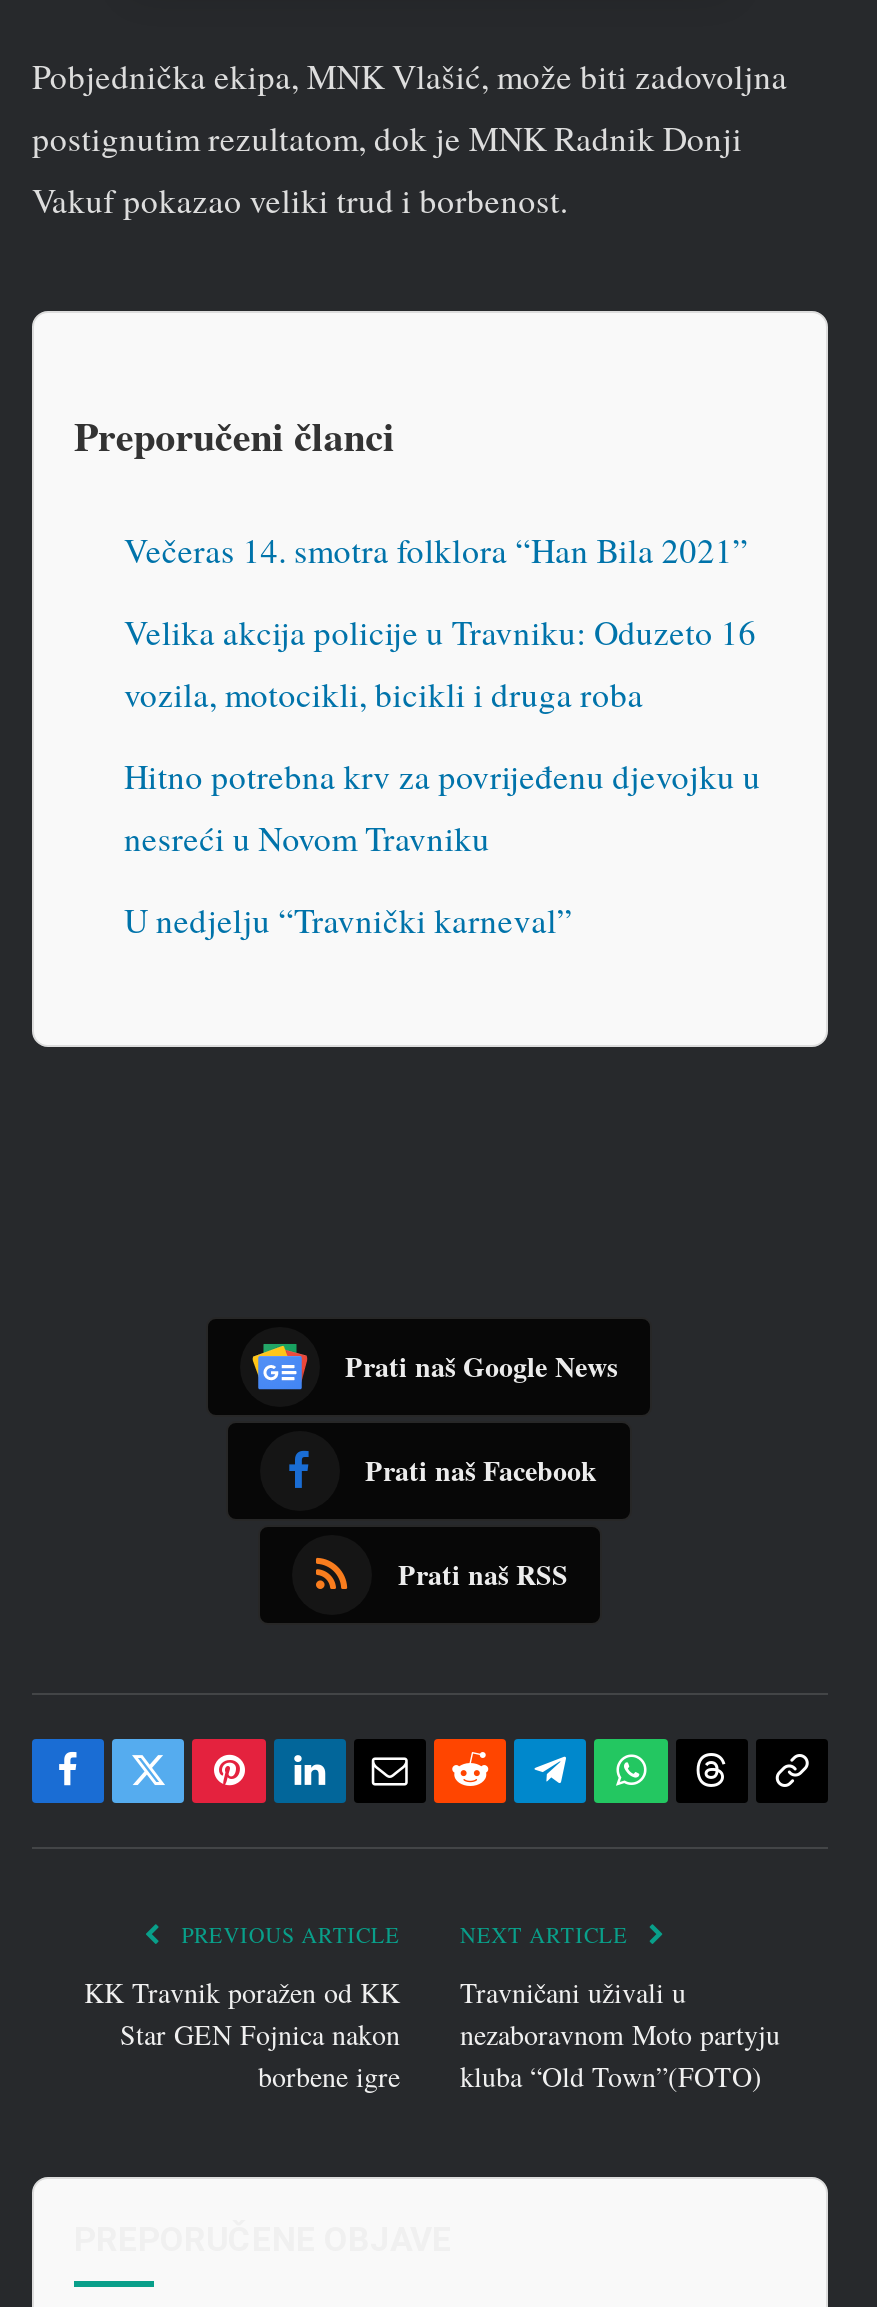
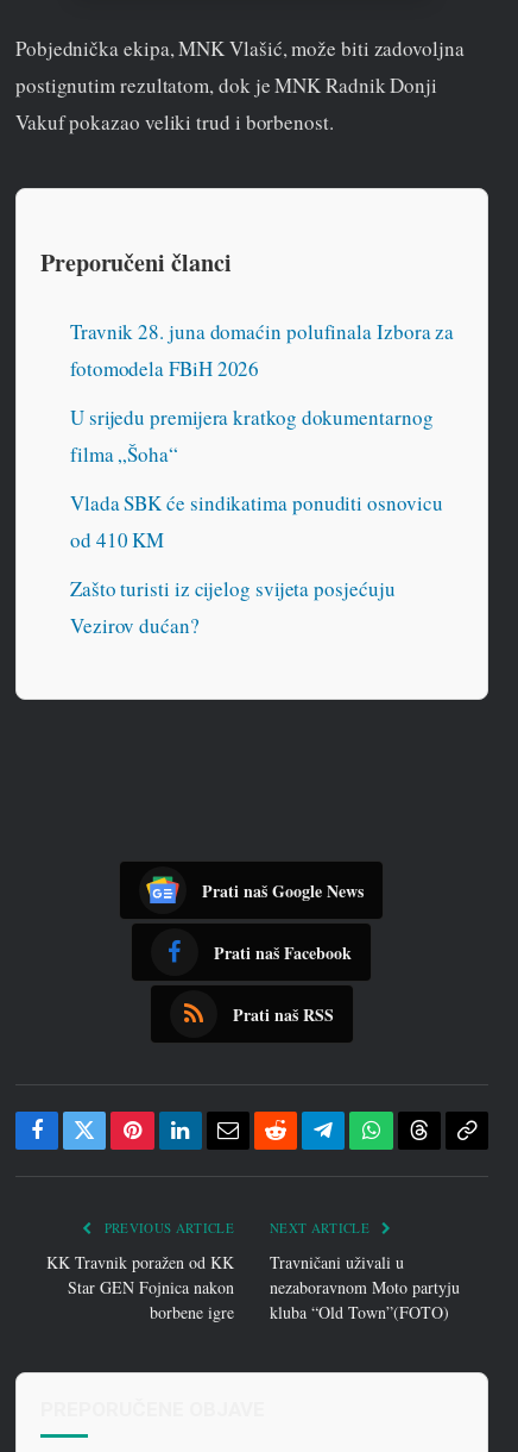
[124,527,749,573] Večeras 14. smotra folklora “Han Bila 2021” -> [70,318,454,382] Travnik 28. juna domaćin polufinala Izbora za | fotomodela FBiH 2026
[124,609,756,717] Velika akcija policije u Travniku: Oduzeto 16 | vozila, motocikli, bicikli i druga roba -> [70,403,433,468] U srijedu premijera kratkog dokumentarnog | filma „Šoha“
[124,753,761,861] Hitno potrebna krv za povrijeđenu djevojku u | nesreći u Novom Travniku -> [70,489,442,553] Vlada SBK će sindikatima ponuditi osnovicu | od 410 KM
[124,897,573,943] U nedjelju “Travnički karneval” -> [70,575,395,639] Zašto turisti iz cijelog svijeta posjećuju | Vezirov dućan?

